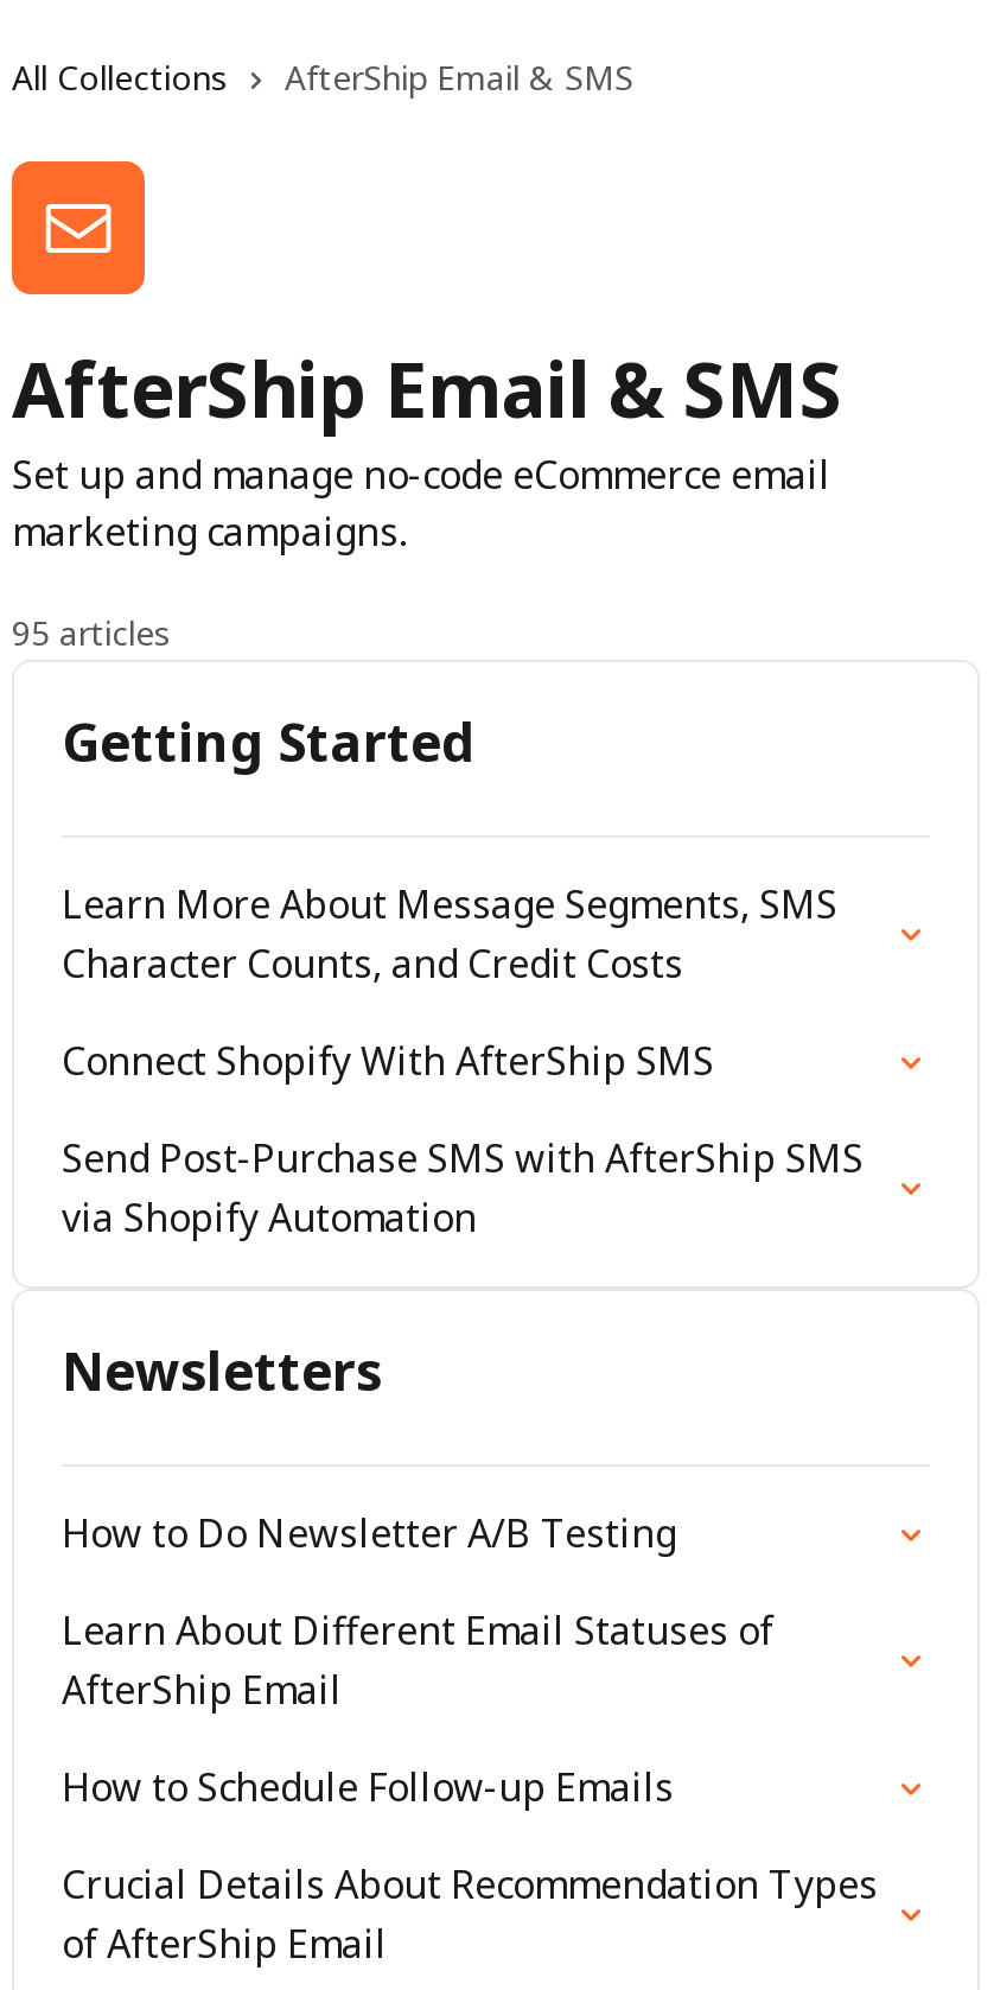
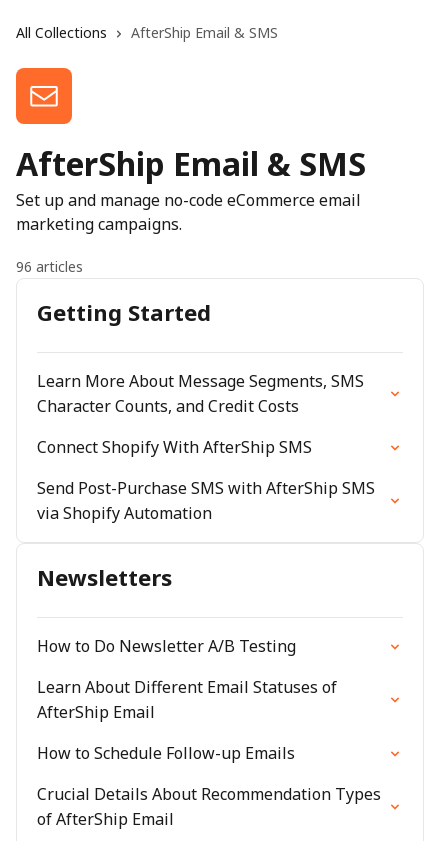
[12,610,171,655] 95 articles -> [16,257,83,276] 96 articles

